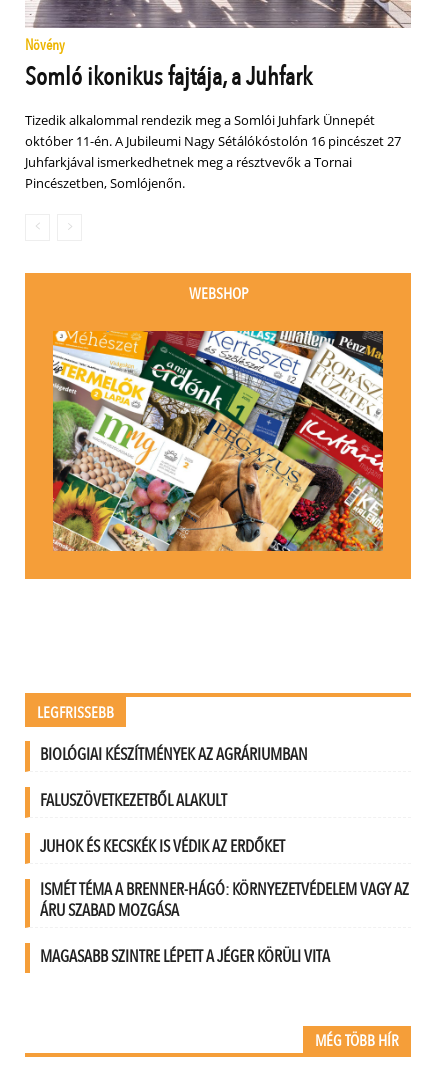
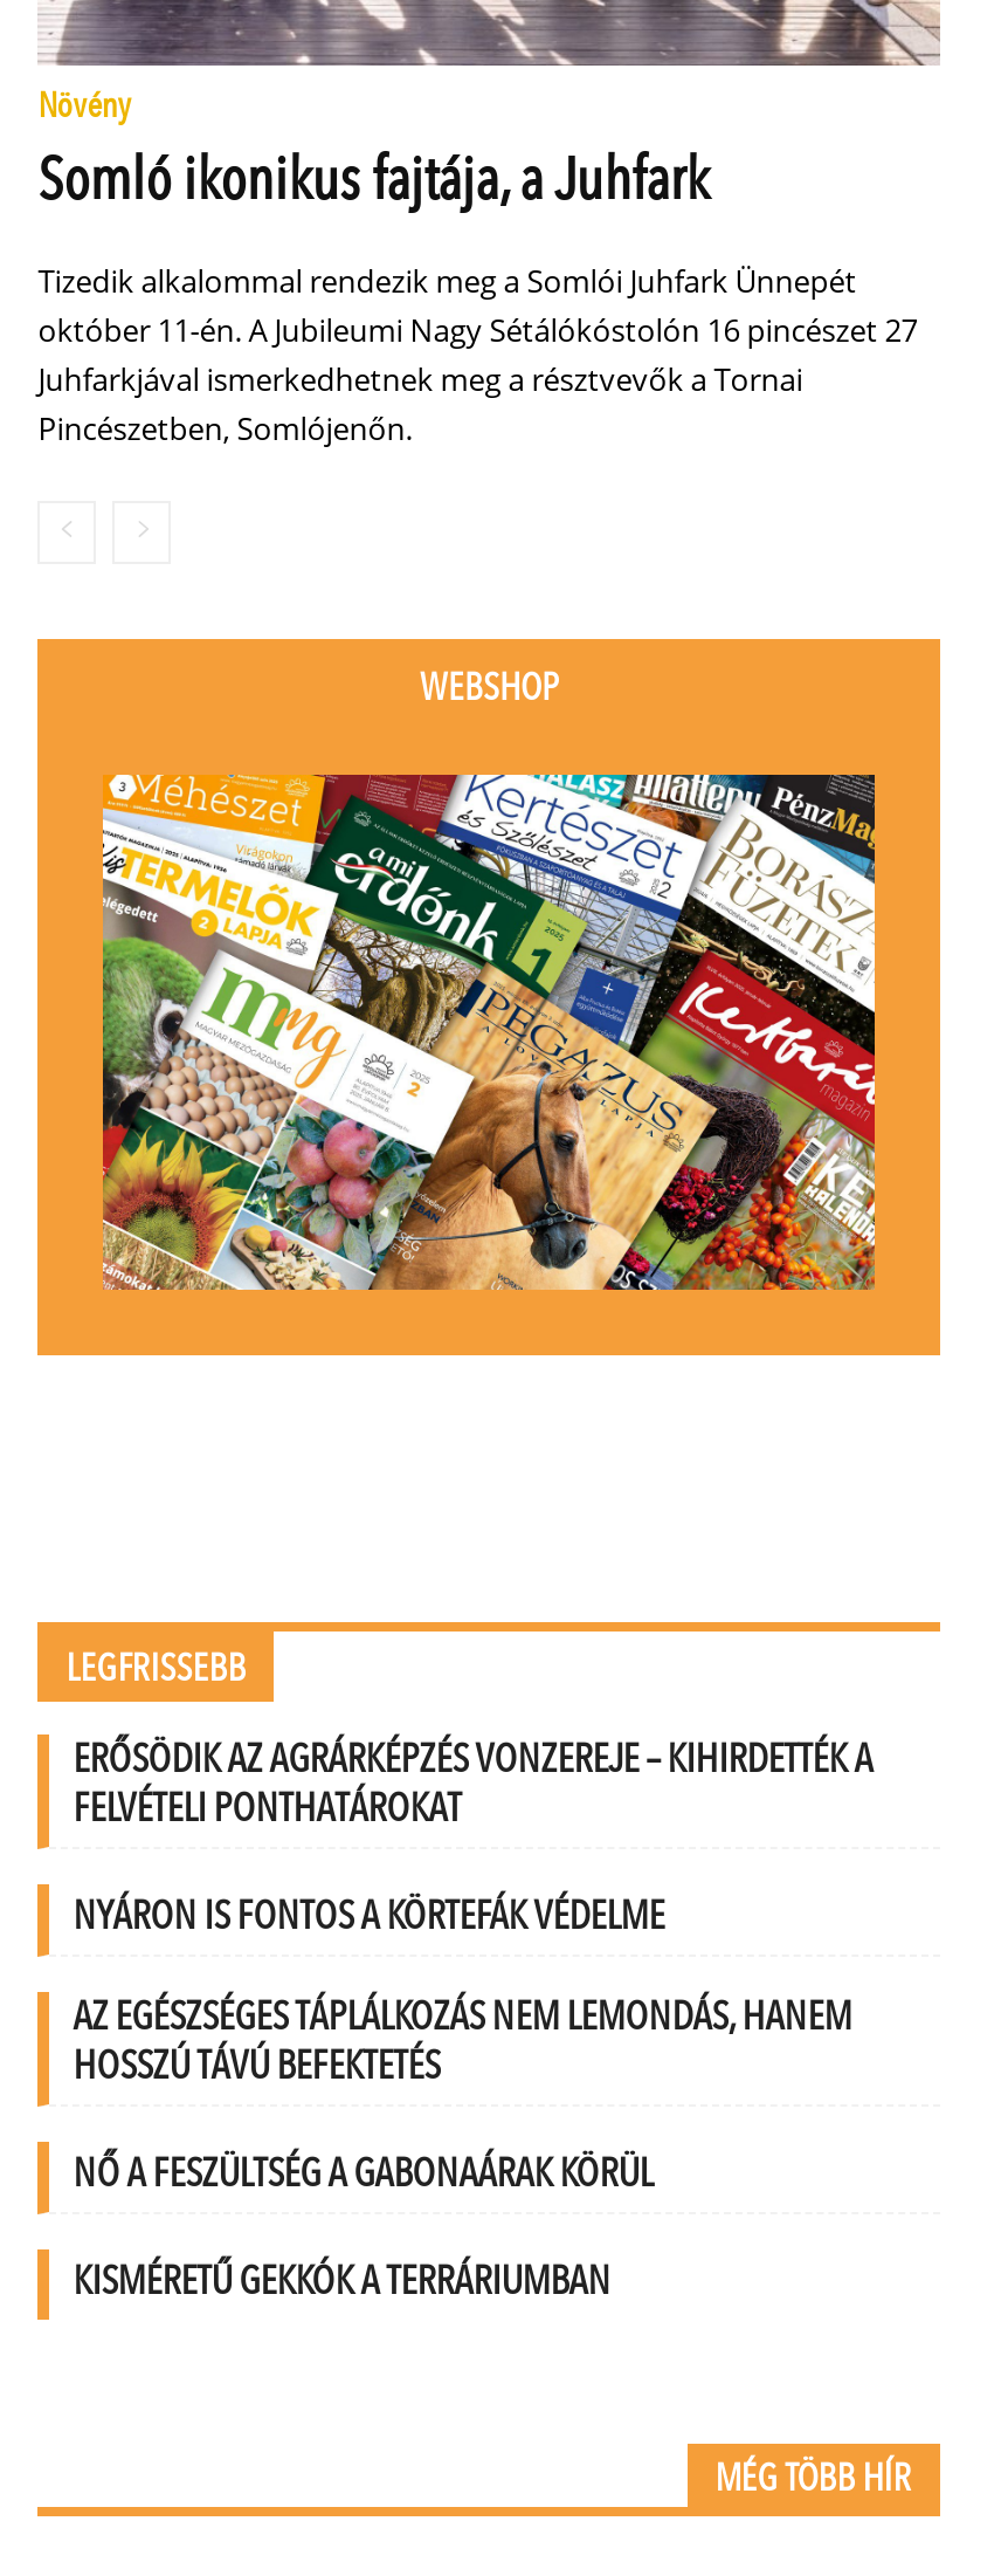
[40,743,308,766] BIOLÓGIAI KÉSZÍTMÉNYEK AZ AGRÁRIUMBAN -> [73,1733,873,1836] ERŐSÖDIK AZ AGRÁRKÉPZÉS VONZEREJE – KIHIRDETTÉK A | FELVÉTELI PONTHATÁROKAT
[40,789,227,812] FALUSZÖVETKEZETBŐL ALAKULT -> [73,1889,665,1943] NYÁRON IS FONTOS A KÖRTEFÁK VÉDELME
[40,835,285,858] JUHOK ÉS KECSKÉK IS VÉDIK AZ ERDŐKET -> [73,1990,852,2093] AZ EGÉSZSÉGES TÁPLÁLKOZÁS NEM LEMONDÁS, HANEM | HOSSZÚ TÁVÚ BEFEKTETÉS
[40,878,409,922] ISMÉT TÉMA A BRENNER-HÁGÓ: KÖRNYEZETVÉDELEM VAGY AZ | ÁRU SZABAD MOZGÁSA -> [73,2147,653,2201] NŐ A FESZÜLTSÉG A GABONAÁRAK KÖRÜL
[40,945,330,968] MAGASABB SZINTRE LÉPETT A JÉGER KÖRÜLI VITA -> [73,2255,611,2308] KISMÉRETŰ GEKKÓK A TERRÁRIUMBAN

